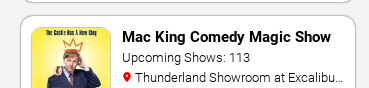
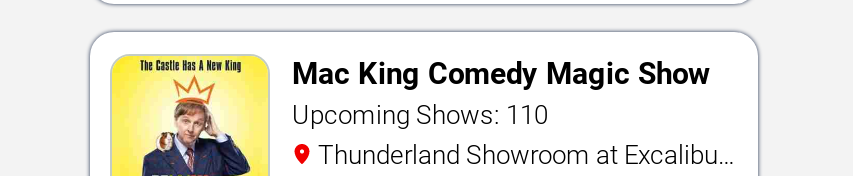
[122,50,250,65] Upcoming Shows: 113 -> [292,100,548,130] Upcoming Shows: 110

